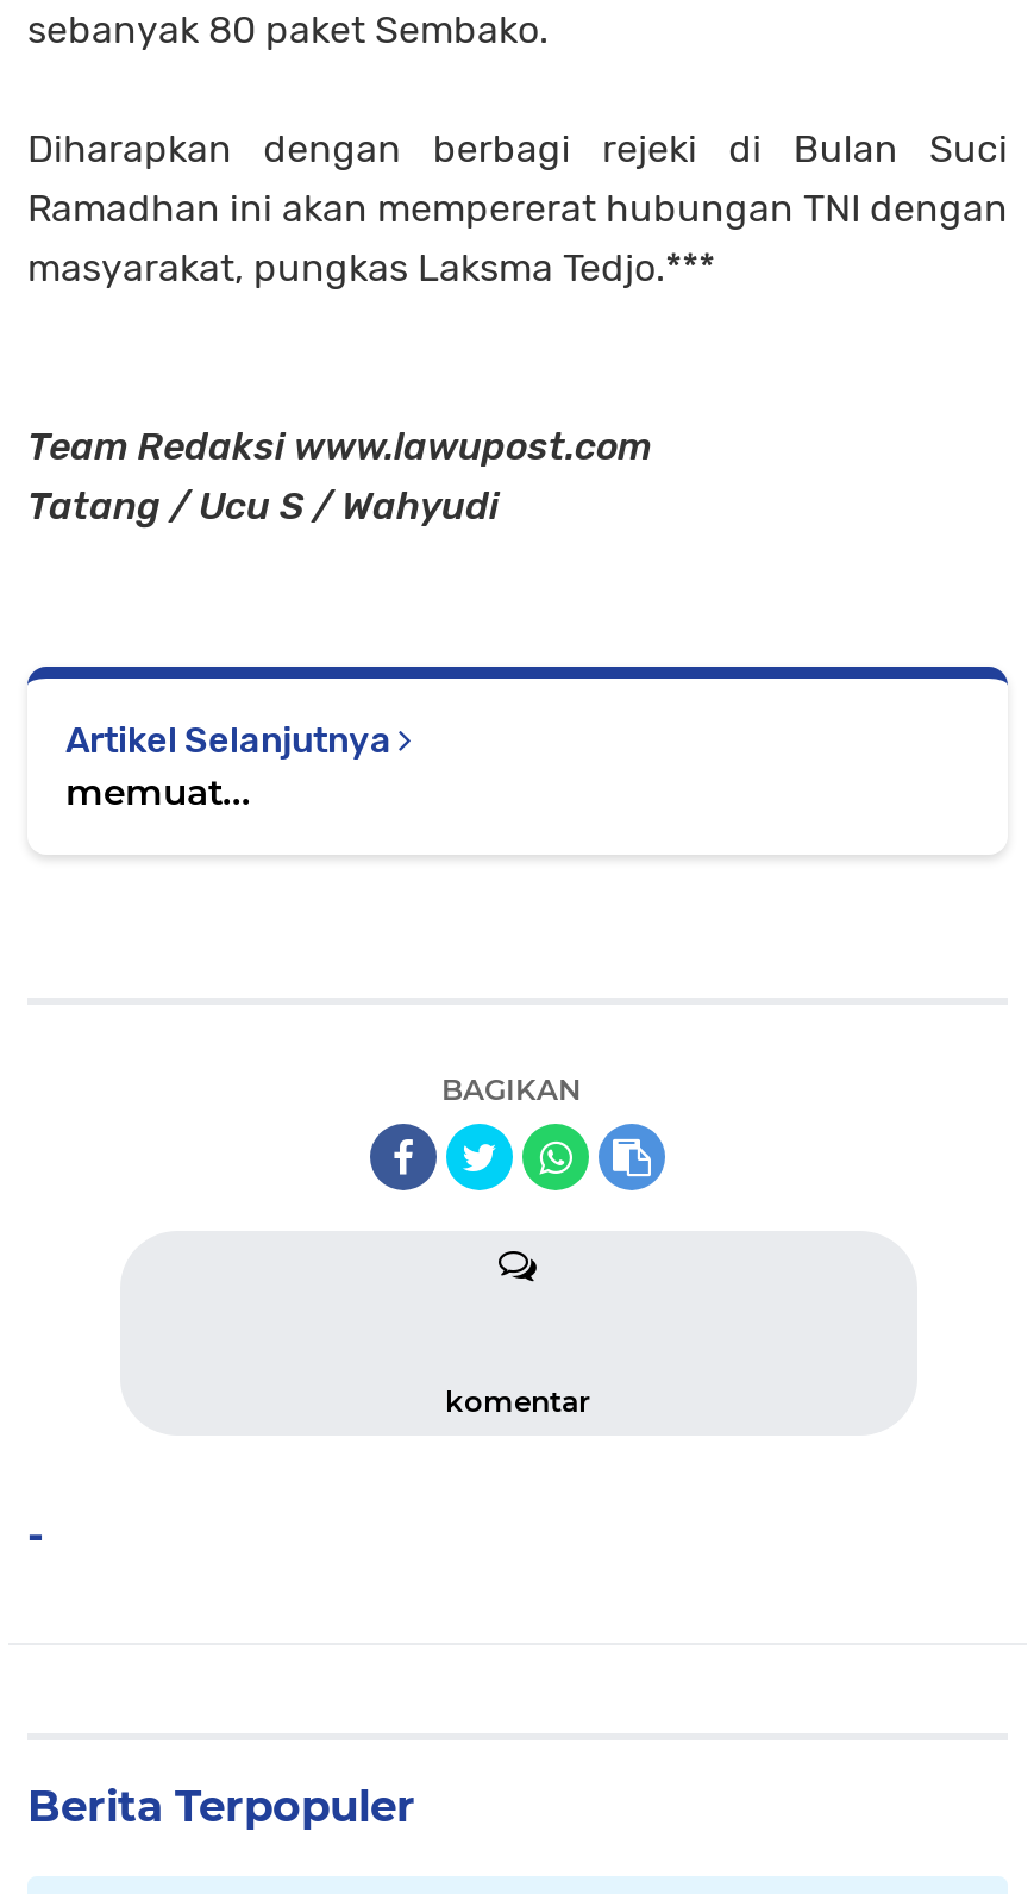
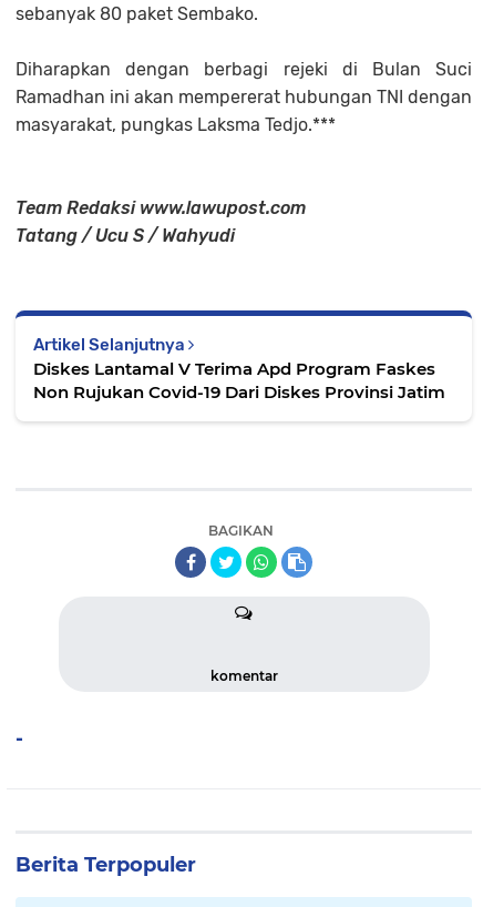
[65,770,251,815] memuat... -> [33,358,445,403] Diskes Lantamal V Terima Apd Program Faskes | Non Rujukan Covid-19 Dari Diskes Provinsi Jatim

